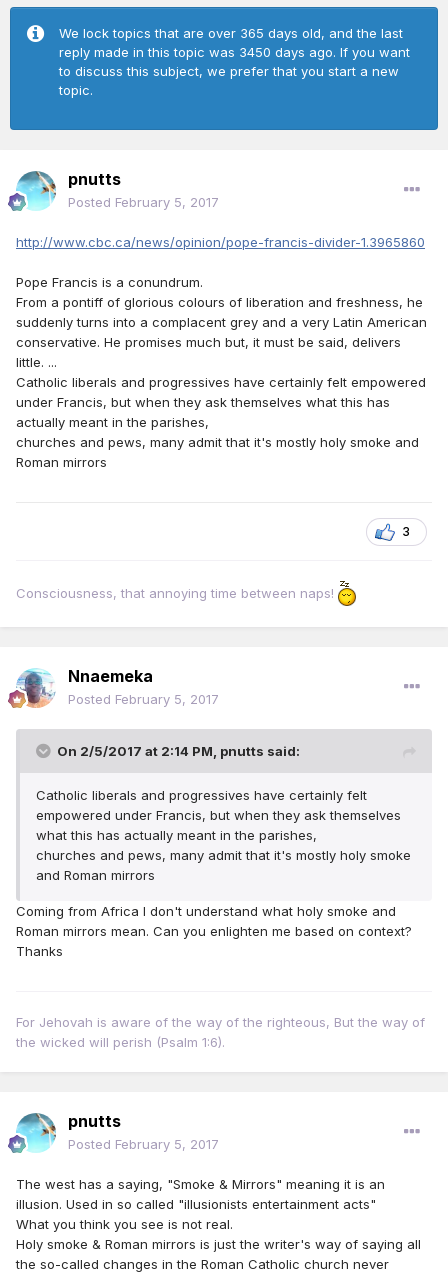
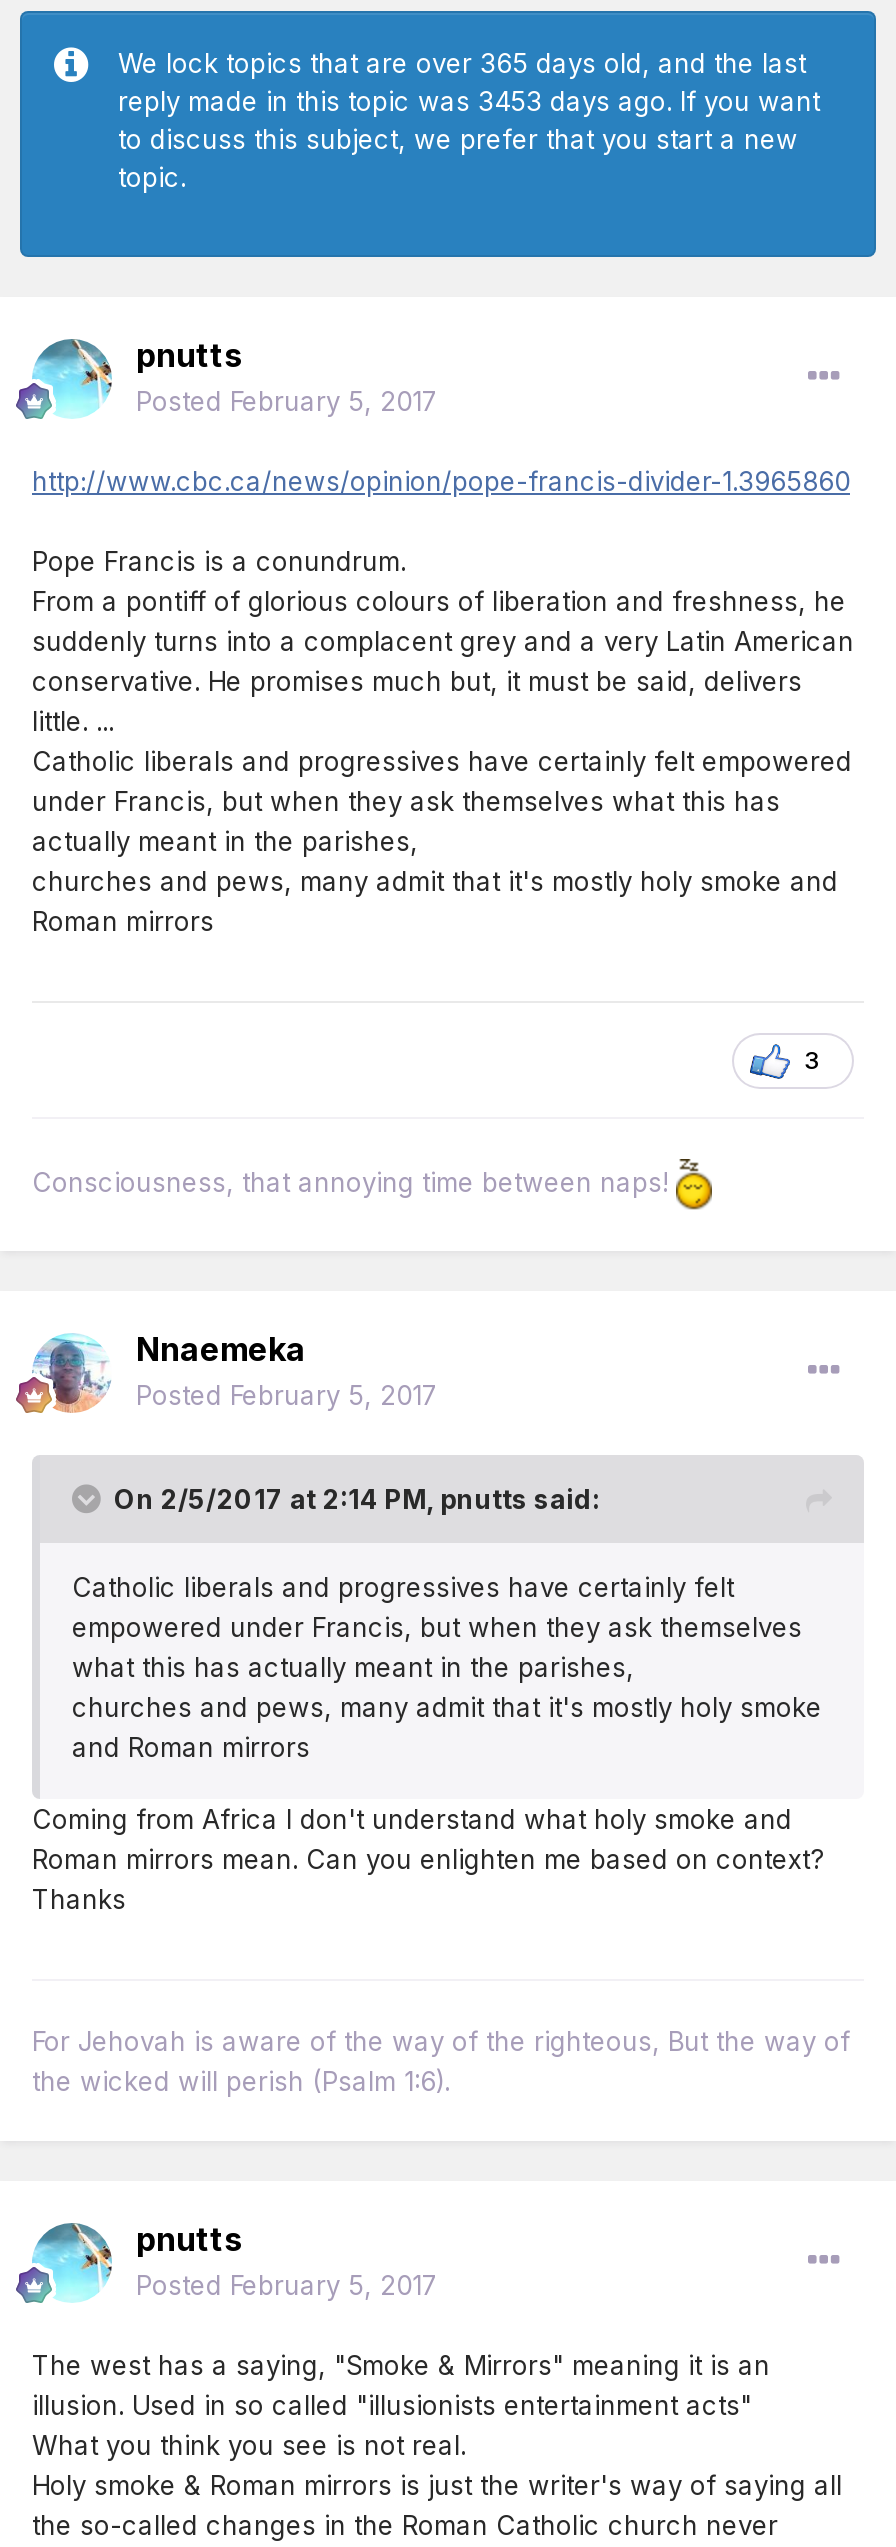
[59,44,410,60] reply made in this topic was 3450 days ago. If you want -> [118,86,820,118] reply made in this topic was 3453 days ago. If you want

